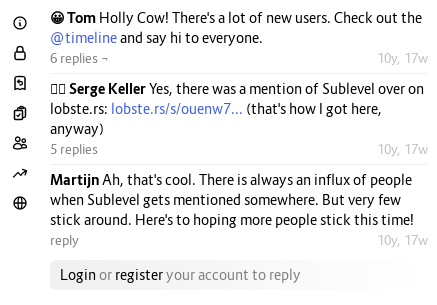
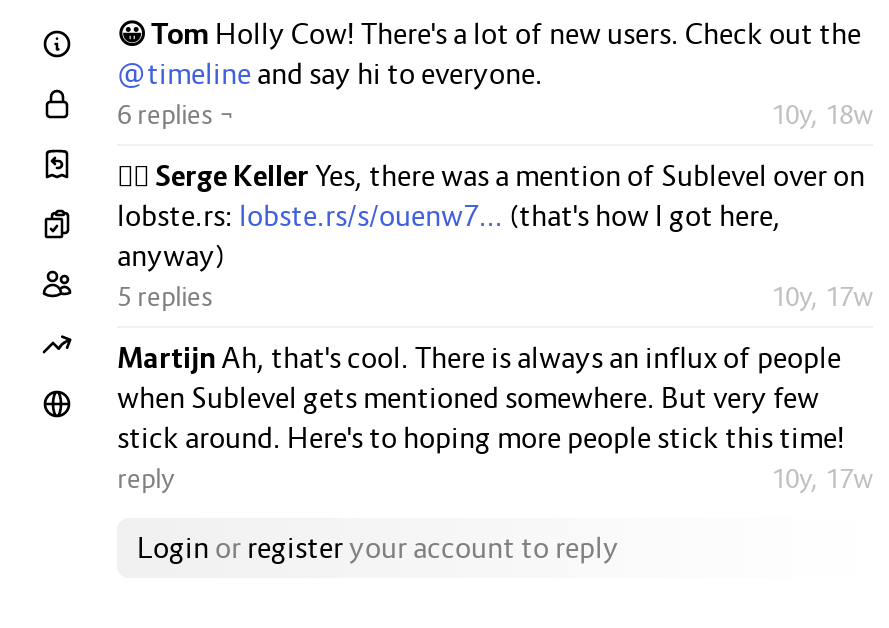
[377,50,428,66] 10y, 17w -> [771,98,873,130] 10y, 18w

